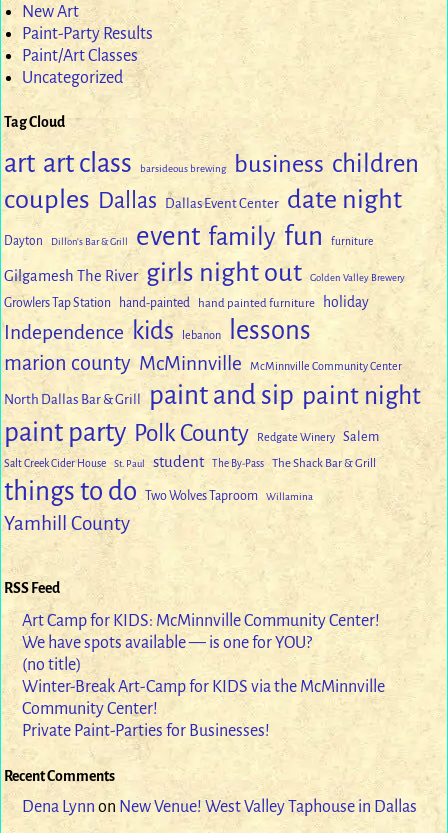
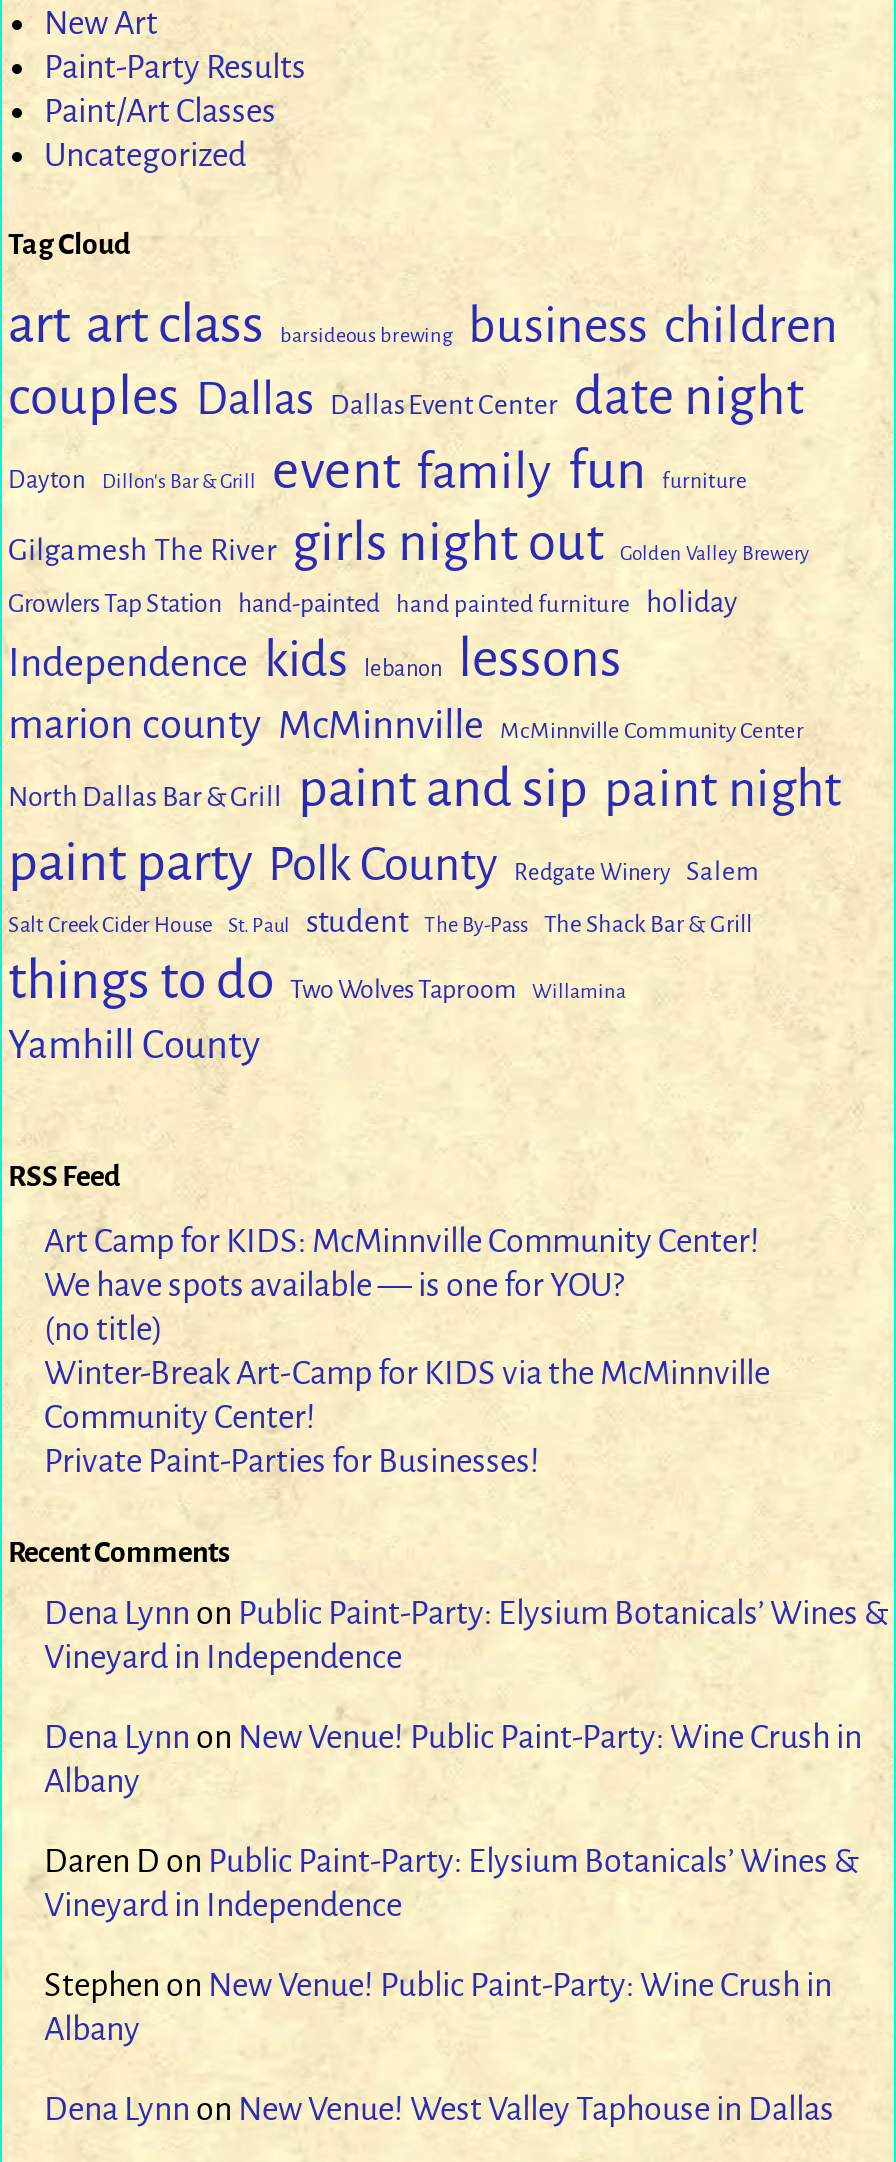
none -> [44,1596,888,2048] Dena Lynn on Public Paint-Party: Elysium Botanicals’ Wines & | Vineyard in Independence | Dena Lynn on New Venue! Public Paint-Party: Wine Crush in | Albany | Daren D on Public Paint-Party: Elysium Botanicals’ Wines & | Vineyard in Independence | Stephen on New Venue! Public Paint-Party: Wine Crush in | Albany

